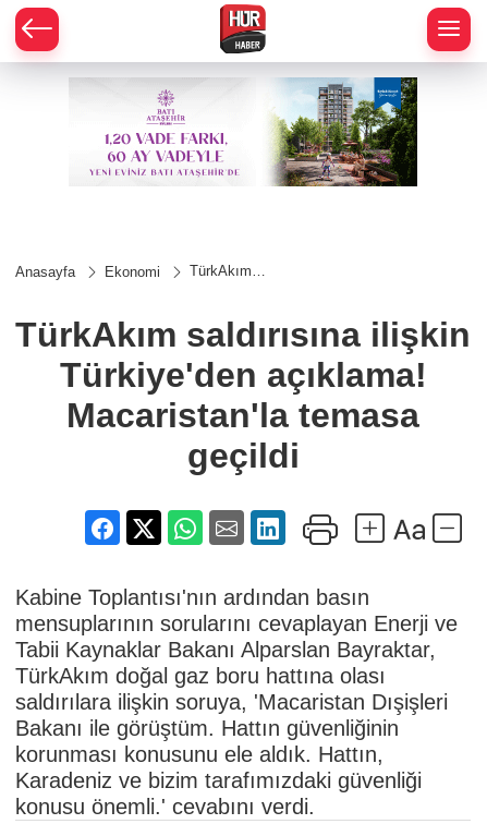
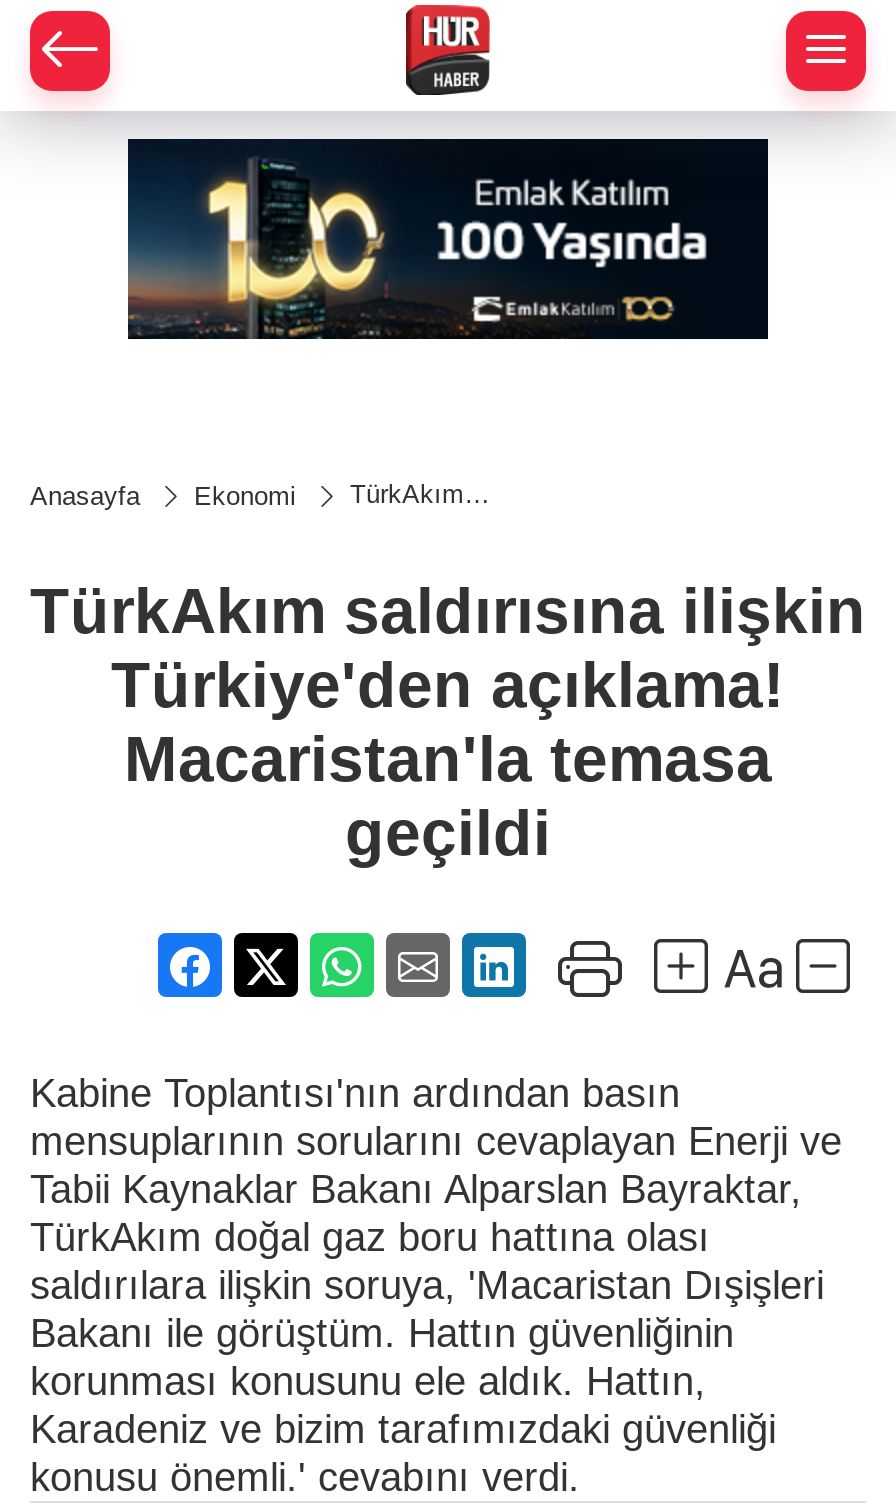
[69,76,417,187] [image] -> [126,137,766,341] [image]

